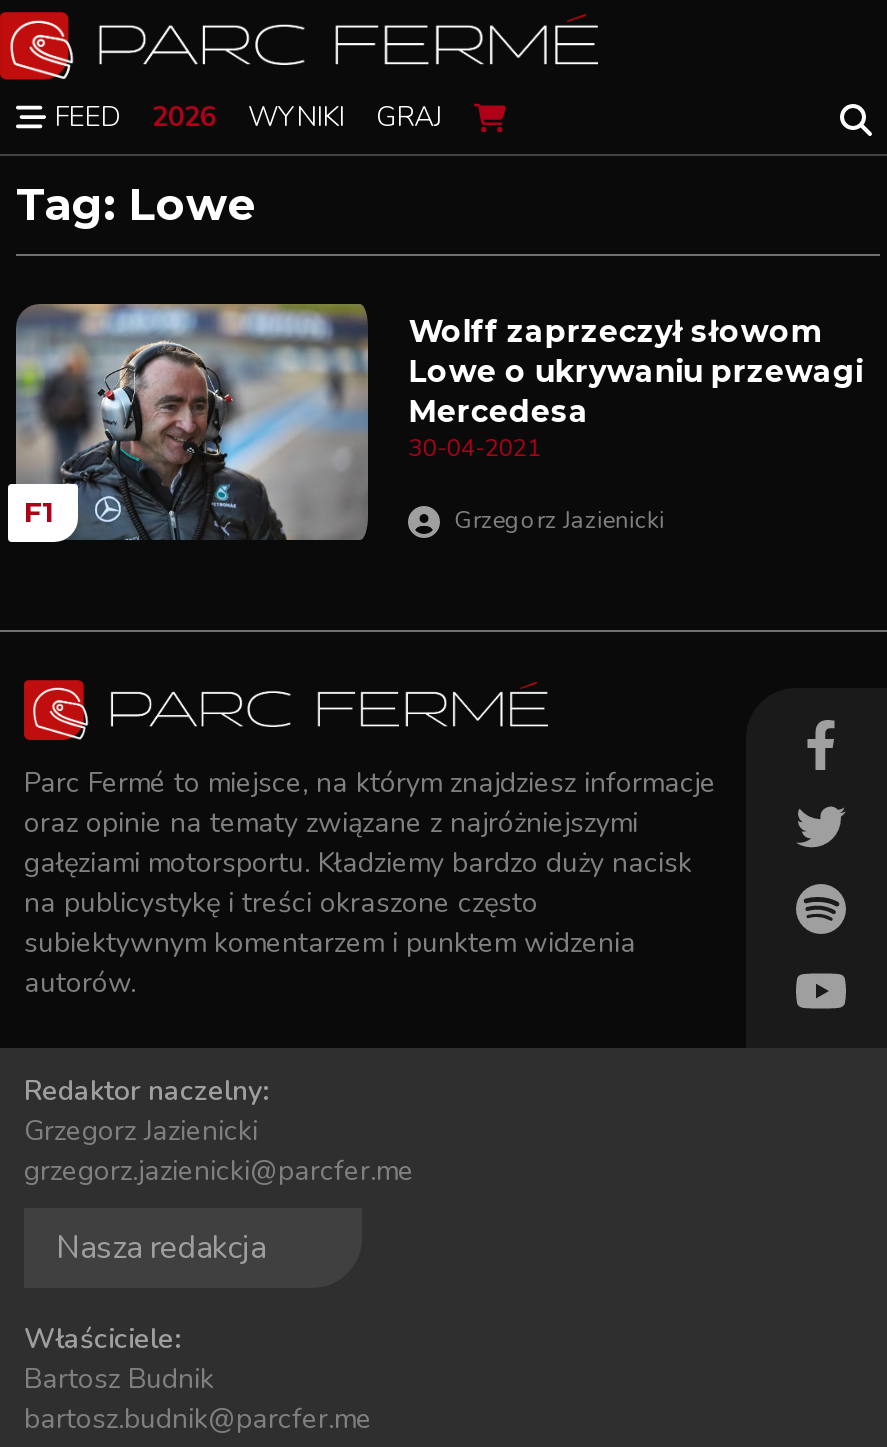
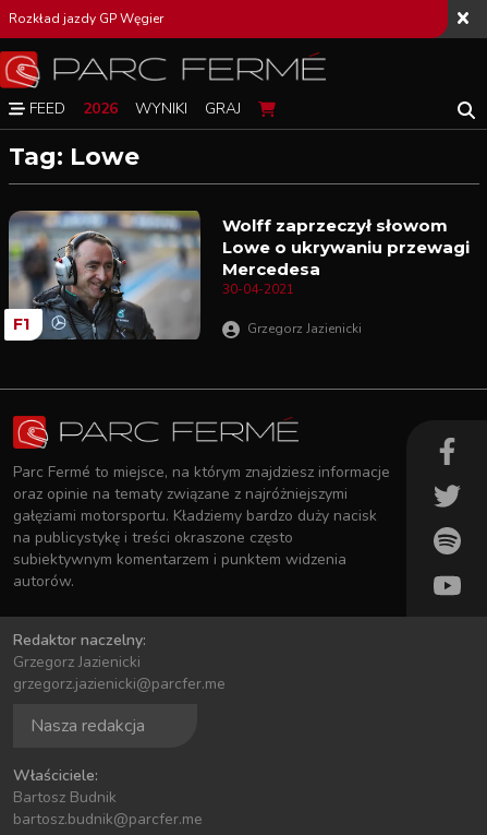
none -> [9,10,163,27] Rozkład jazdy GP Węgier

